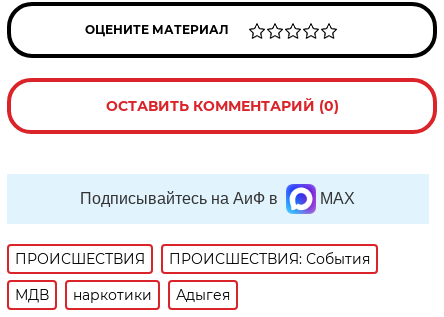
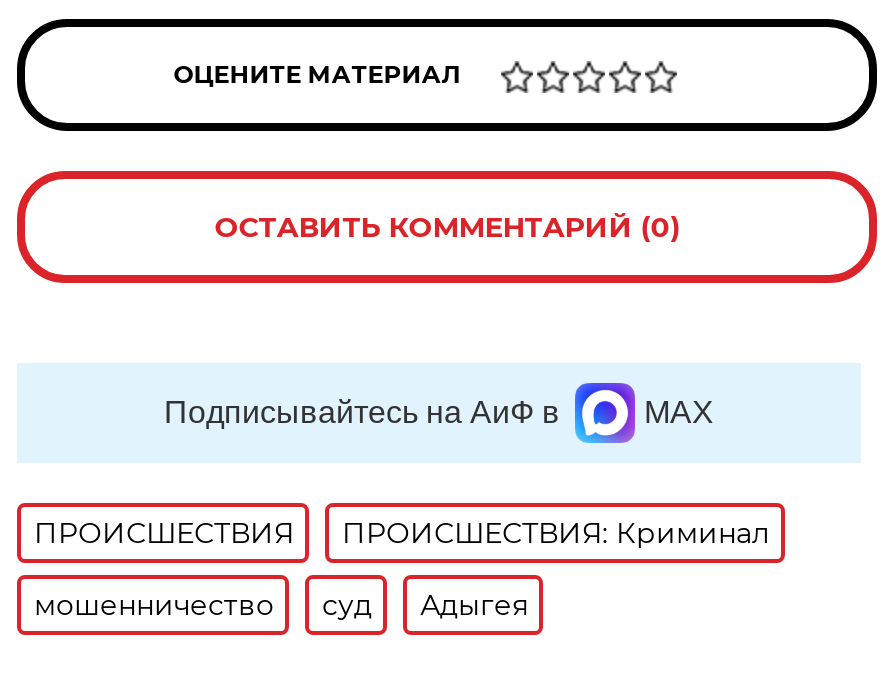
[169,250,370,268] ПРОИСШЕСТВИЯ: События -> [342,515,770,551] ПРОИСШЕСТВИЯ: Криминал
[15,286,152,304] МДВ | наркотики -> [34,587,372,623] мошенничество | суд

